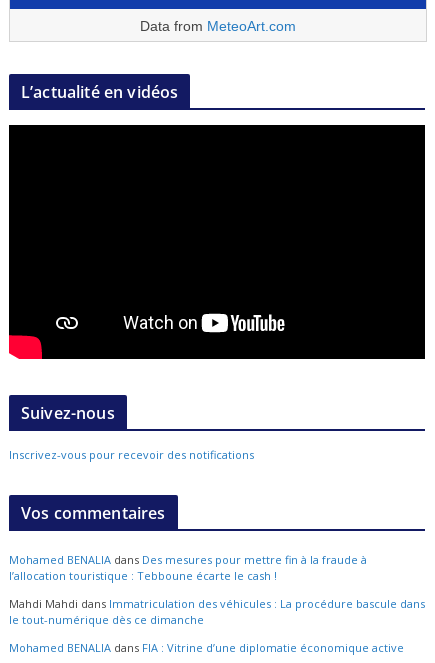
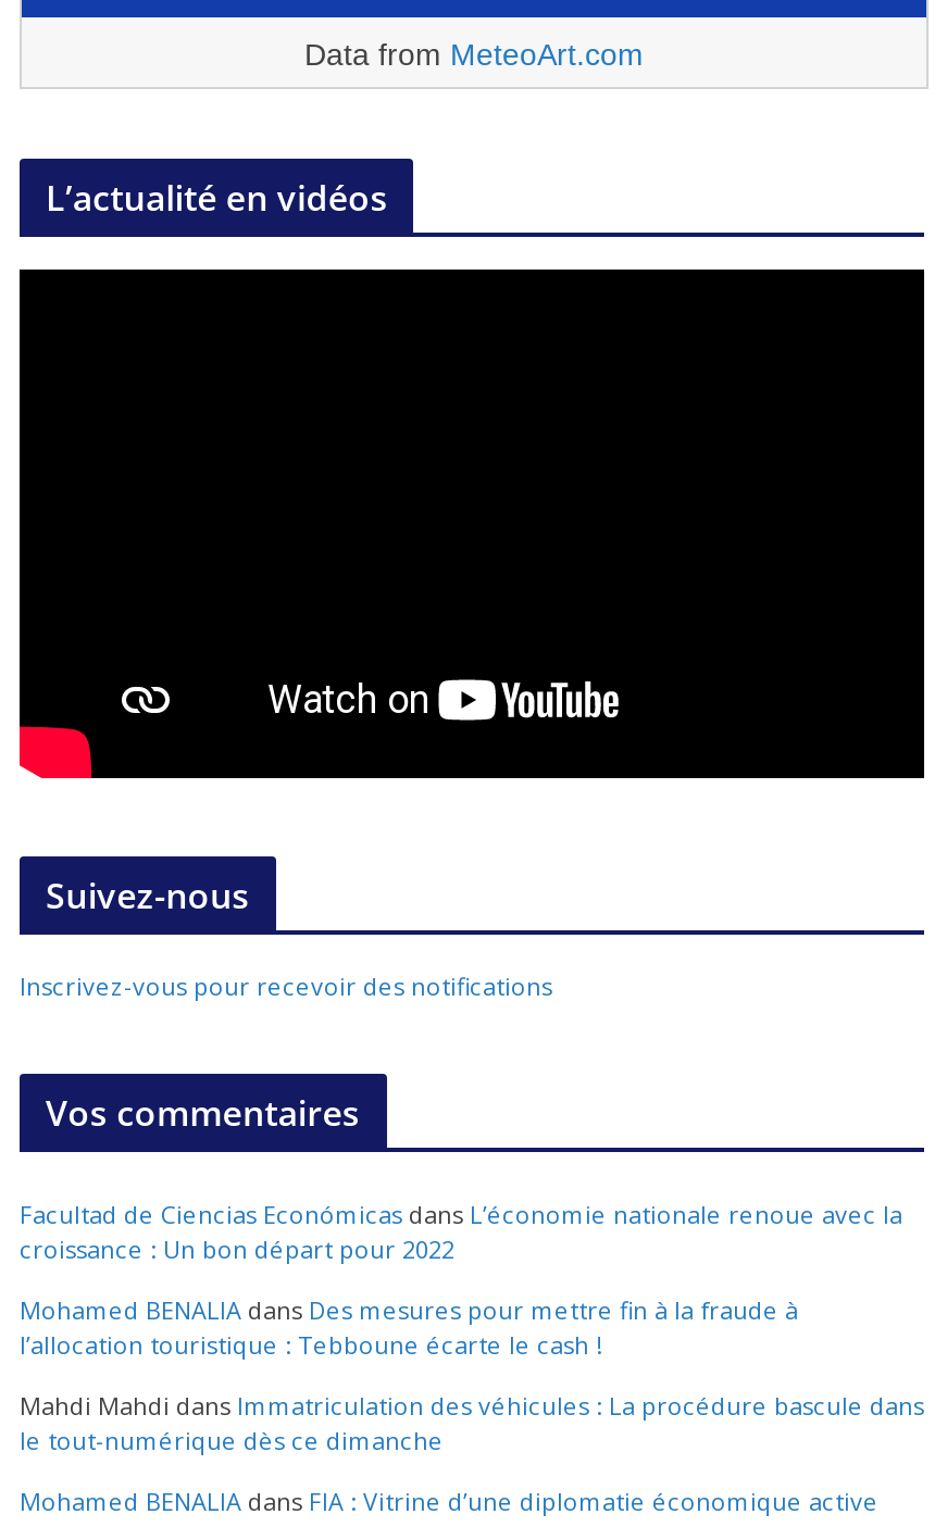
none -> [20,1197,902,1264] Facultad de Ciencias Económicas dans L’économie nationale renoue avec la | croissance : Un bon départ pour 2022

